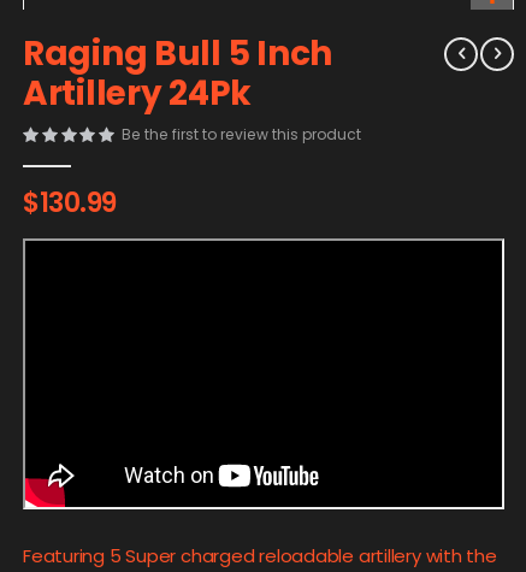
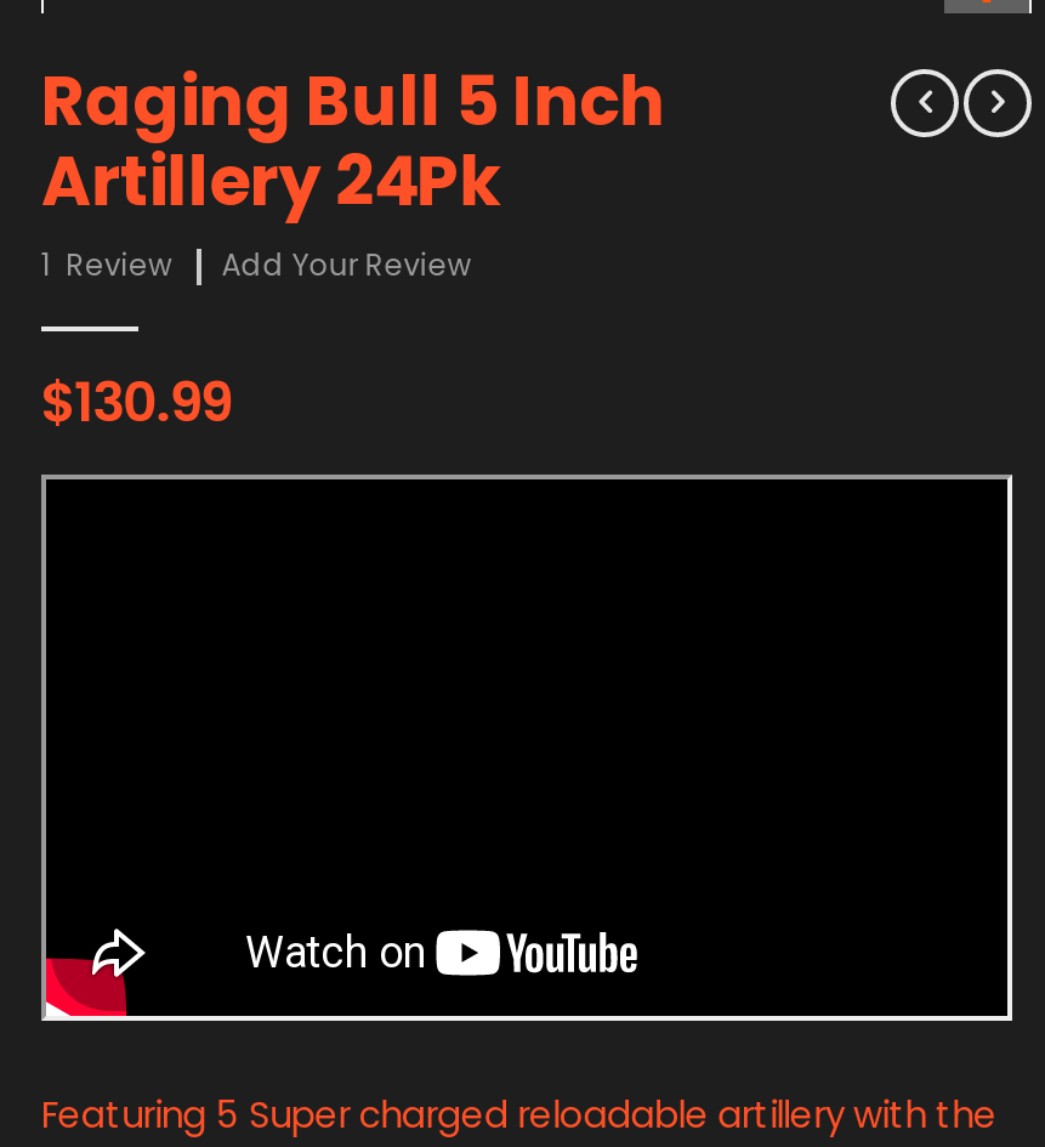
[122,124,361,145] Be the first to review this product -> [41,244,471,286] 1 Review | Add Your Review

